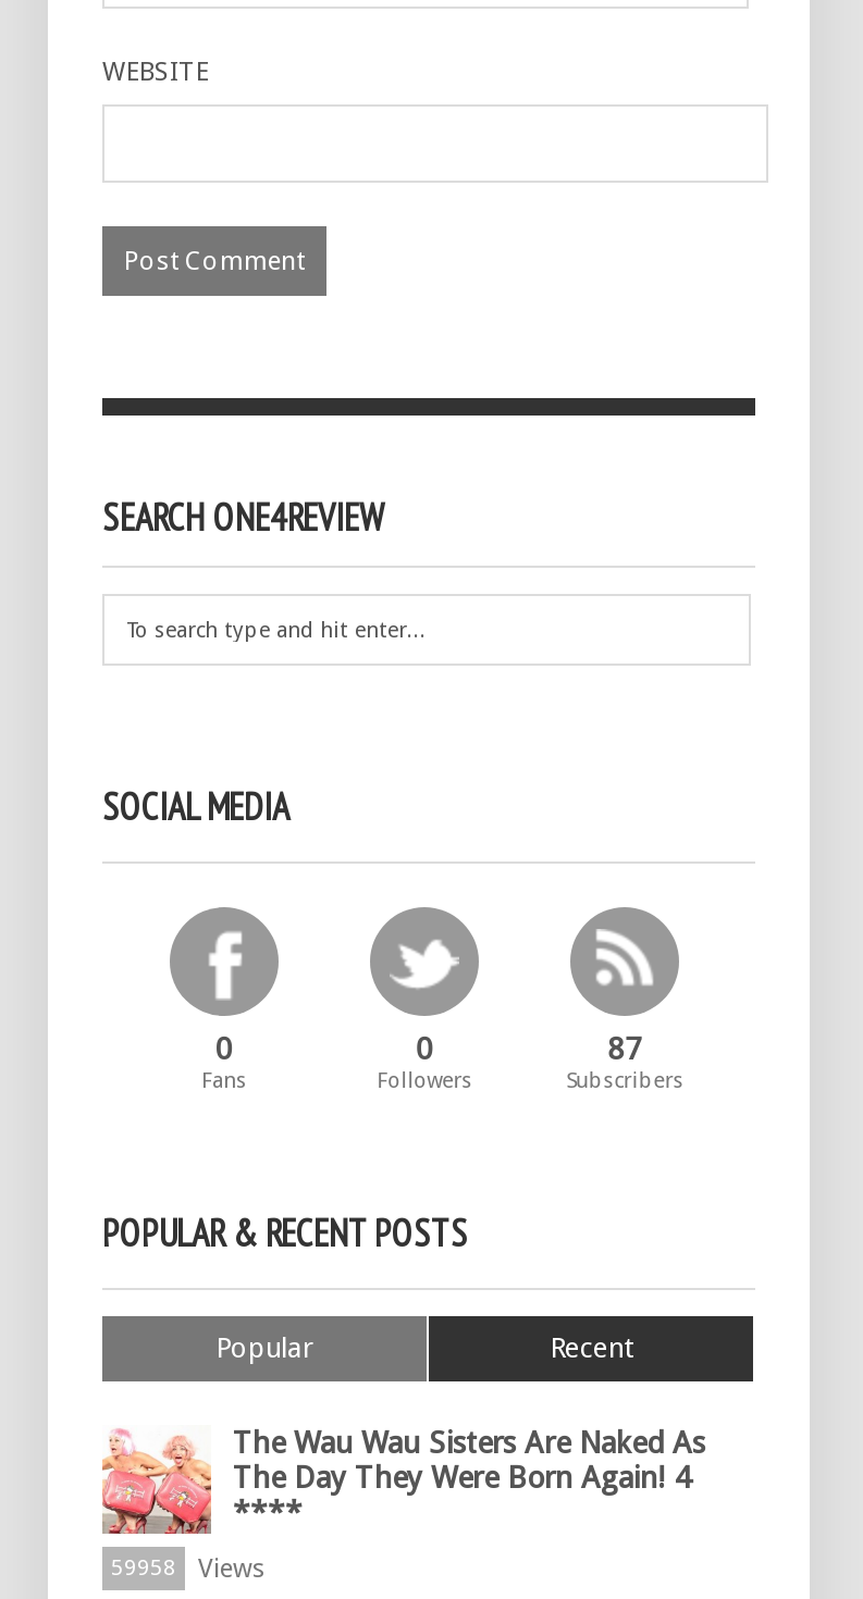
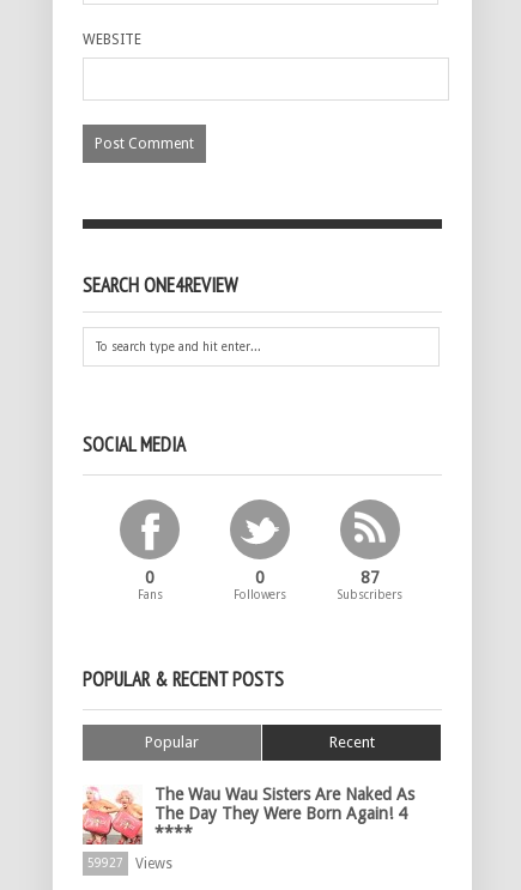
[111,1554,266,1585] 59958 Views -> [87,856,172,873] 59927 Views

